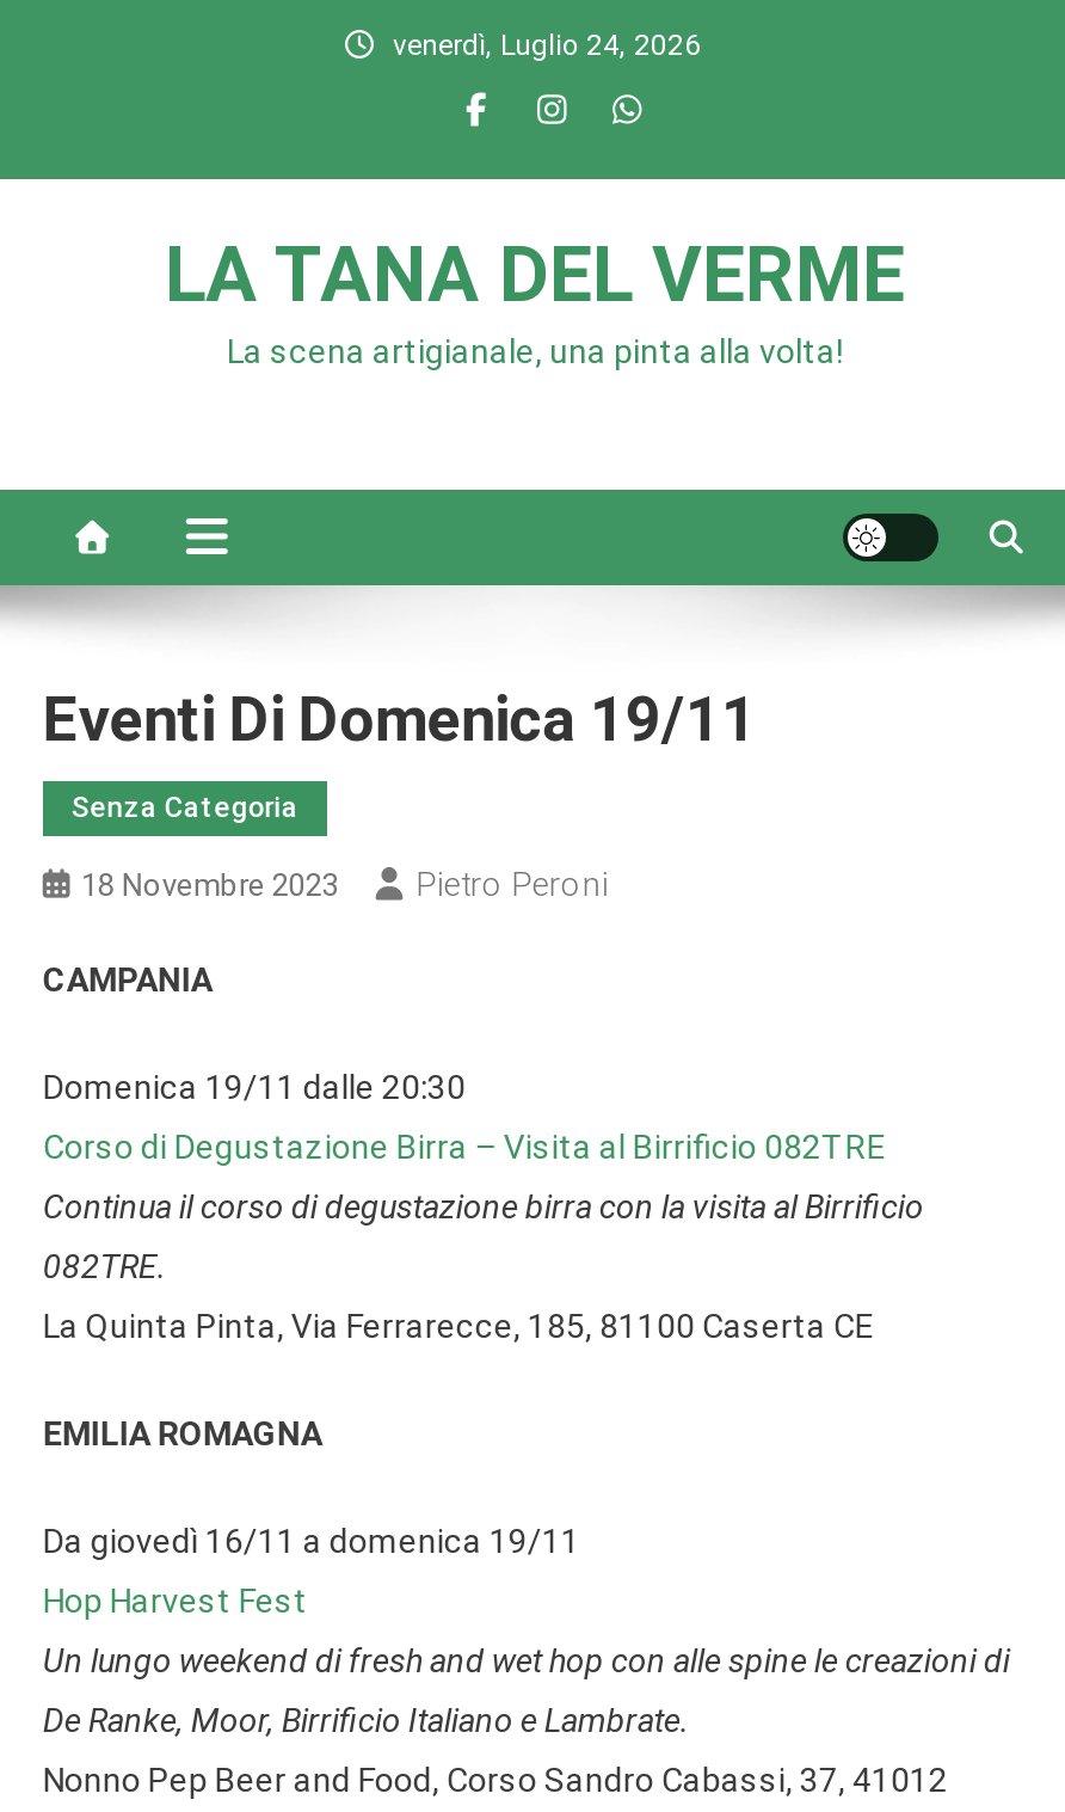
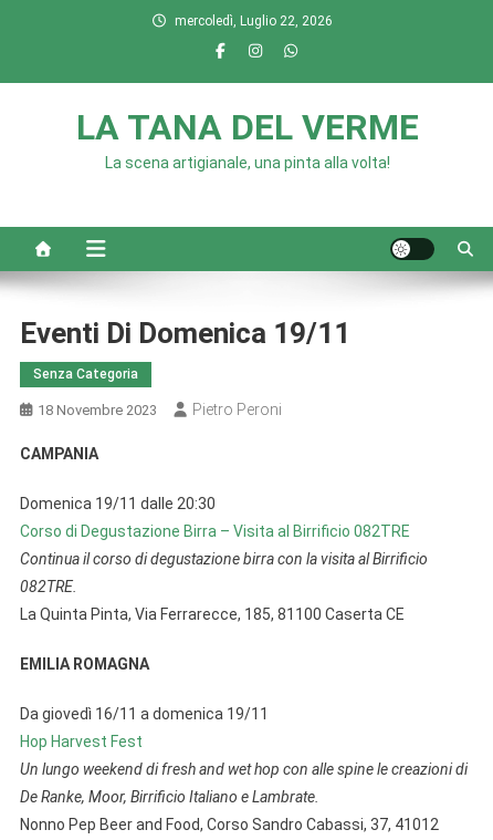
[393,29,701,62] venerdì, Luglio 24, 2026 -> [174,13,332,29] mercoledì, Luglio 22, 2026

